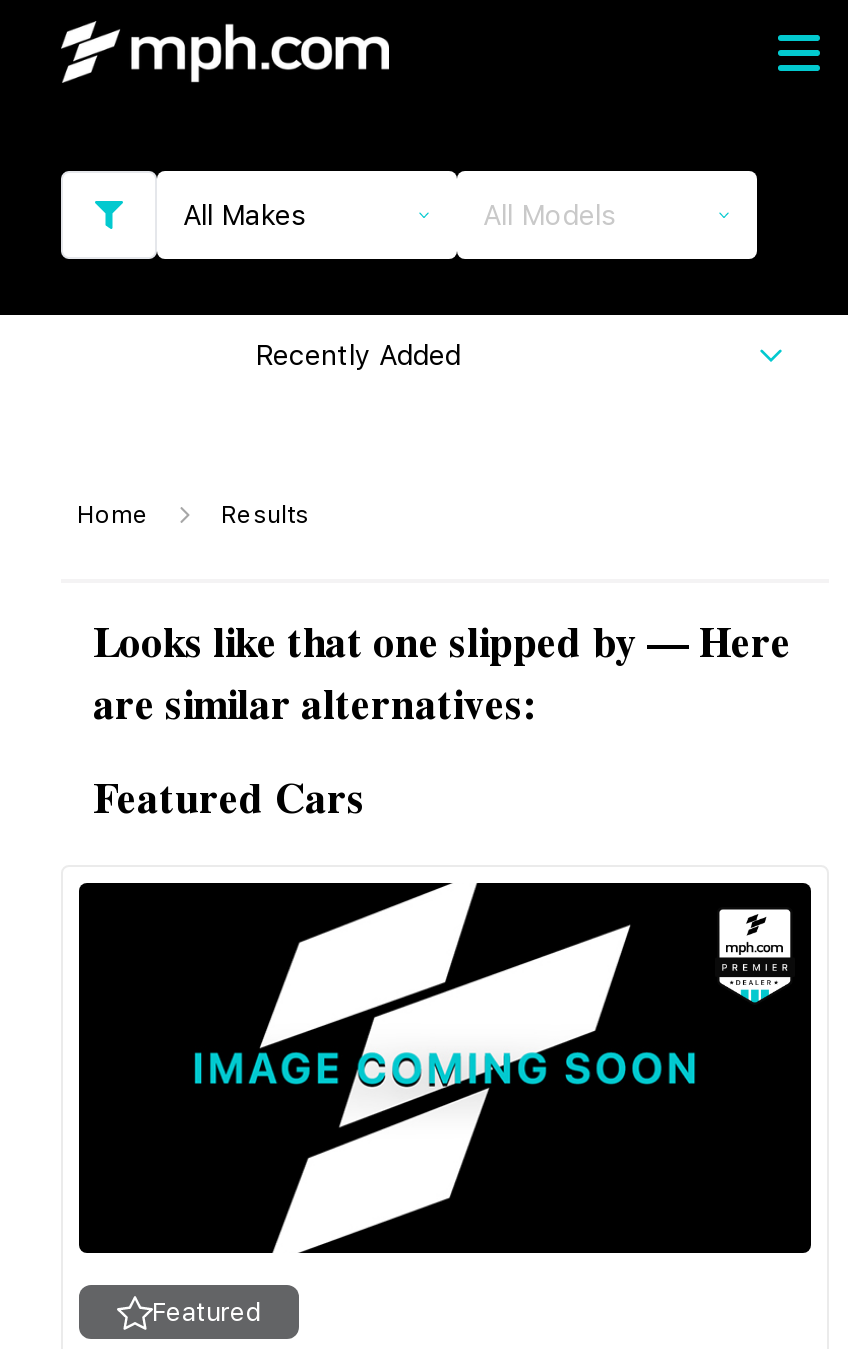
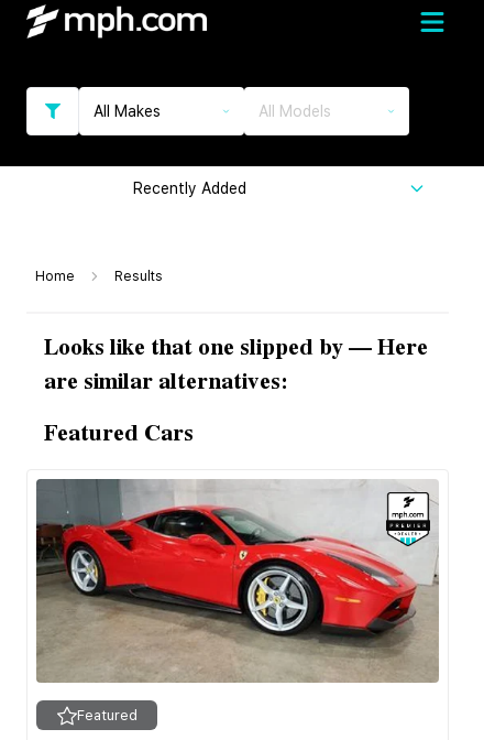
[77,881,813,1255] [image] -> [35,478,439,684] [image]

